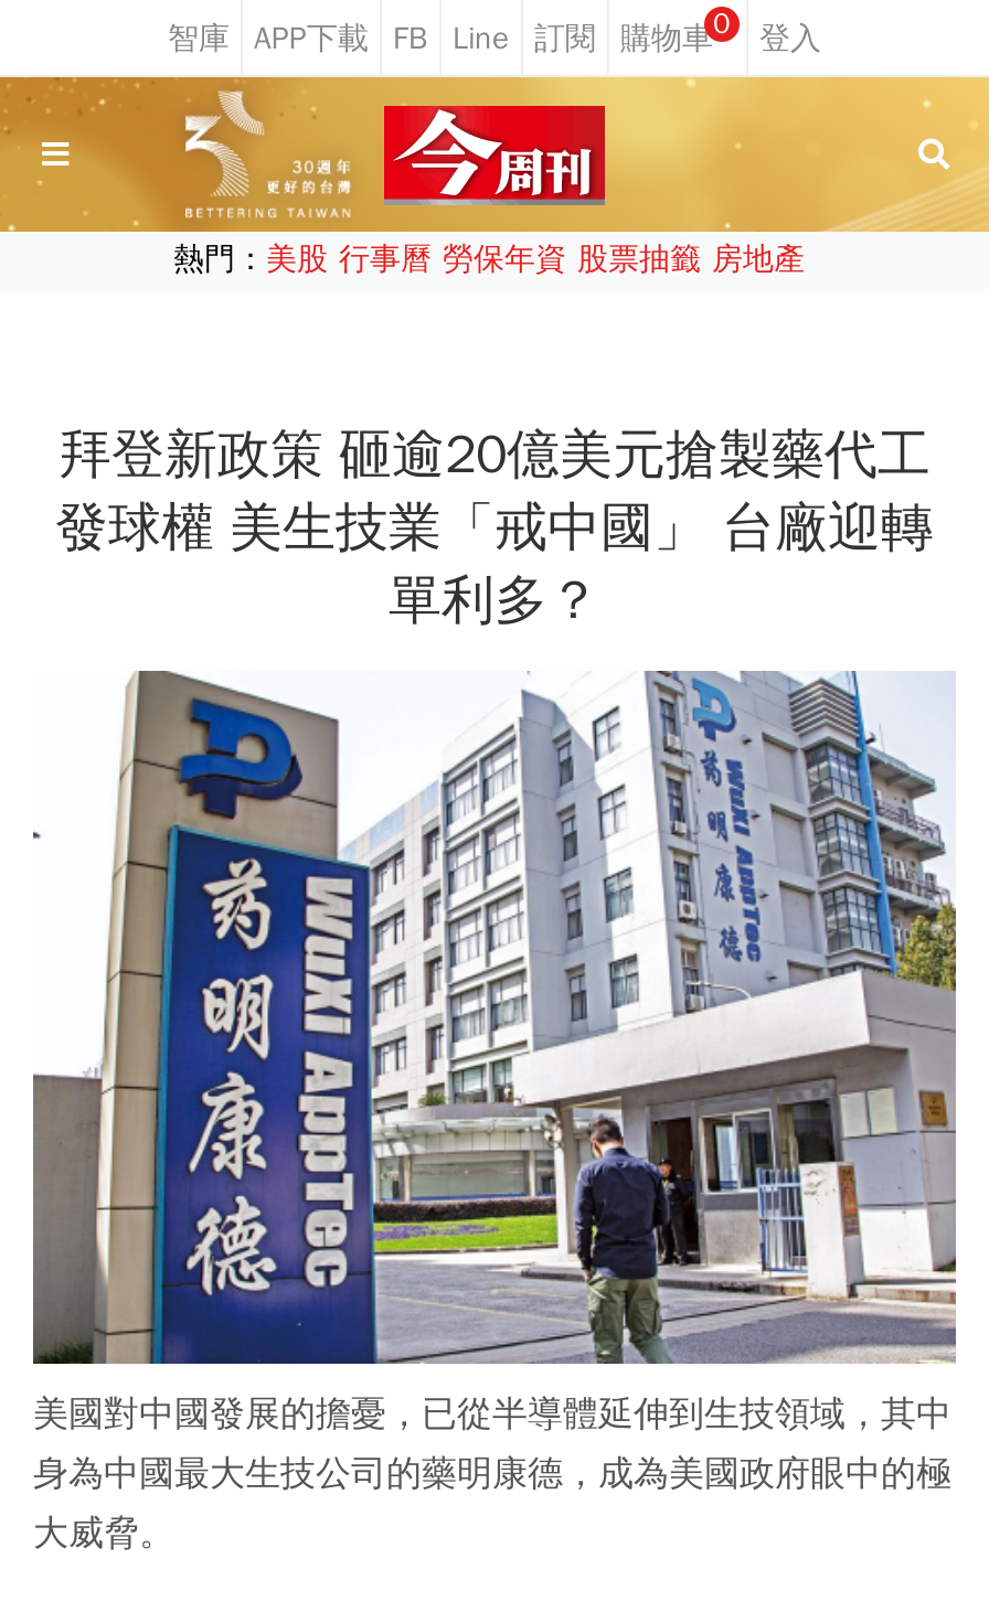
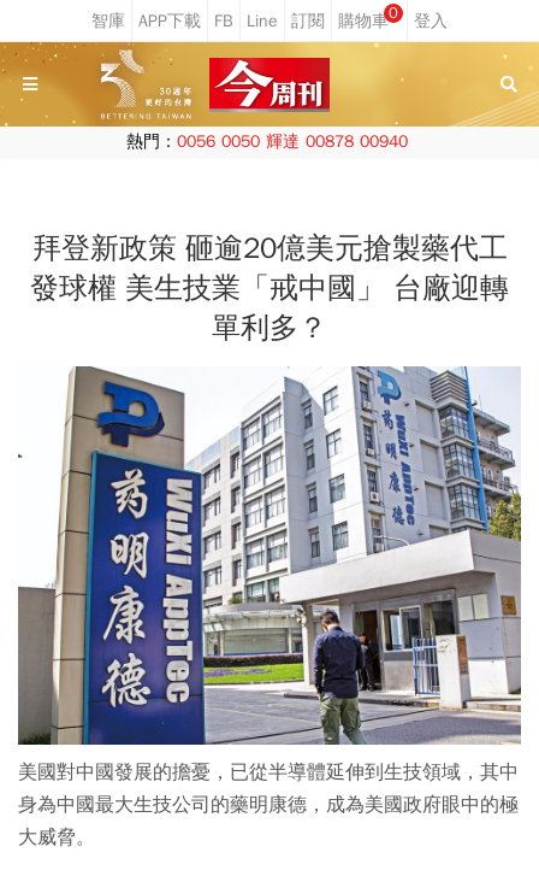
[173,241,805,278] 熱門：美股 行事曆 勞保年資 股票抽籤 房地產 -> [126,131,407,152] 熱門：0056 0050 輝達 00878 00940

